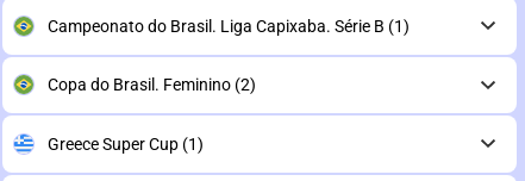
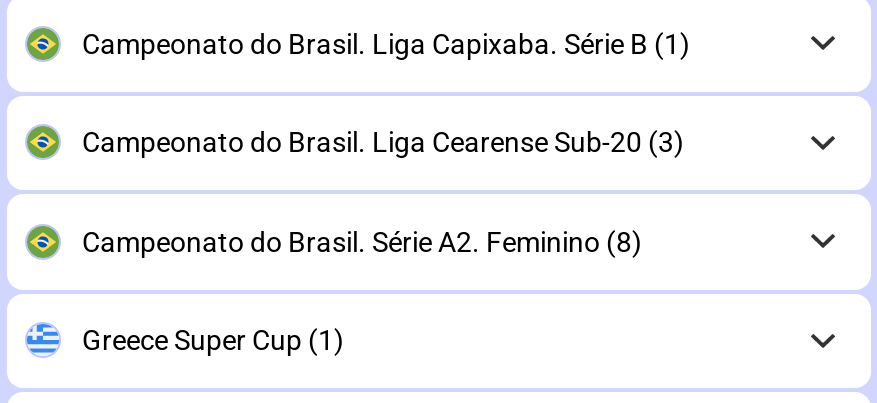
[47,75,255,94] Copa do Brasil. Feminino (2) -> [82,126,684,258] Campeonato do Brasil. Liga Cearense Sub-20 (3) | Campeonato do Brasil. Série A2. Feminino (8)

